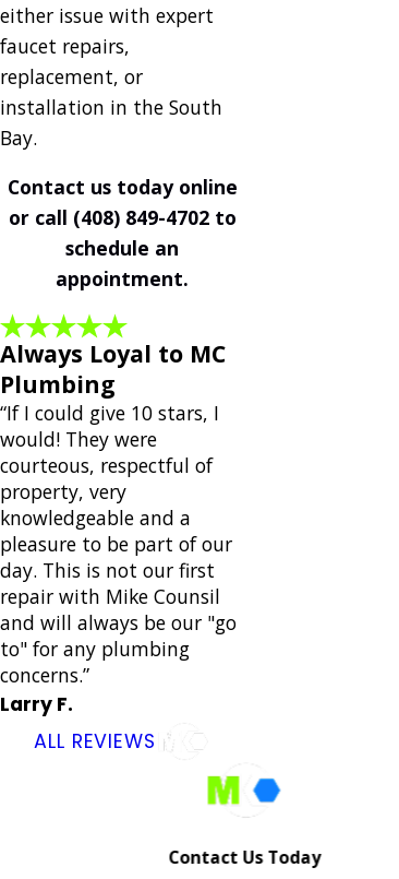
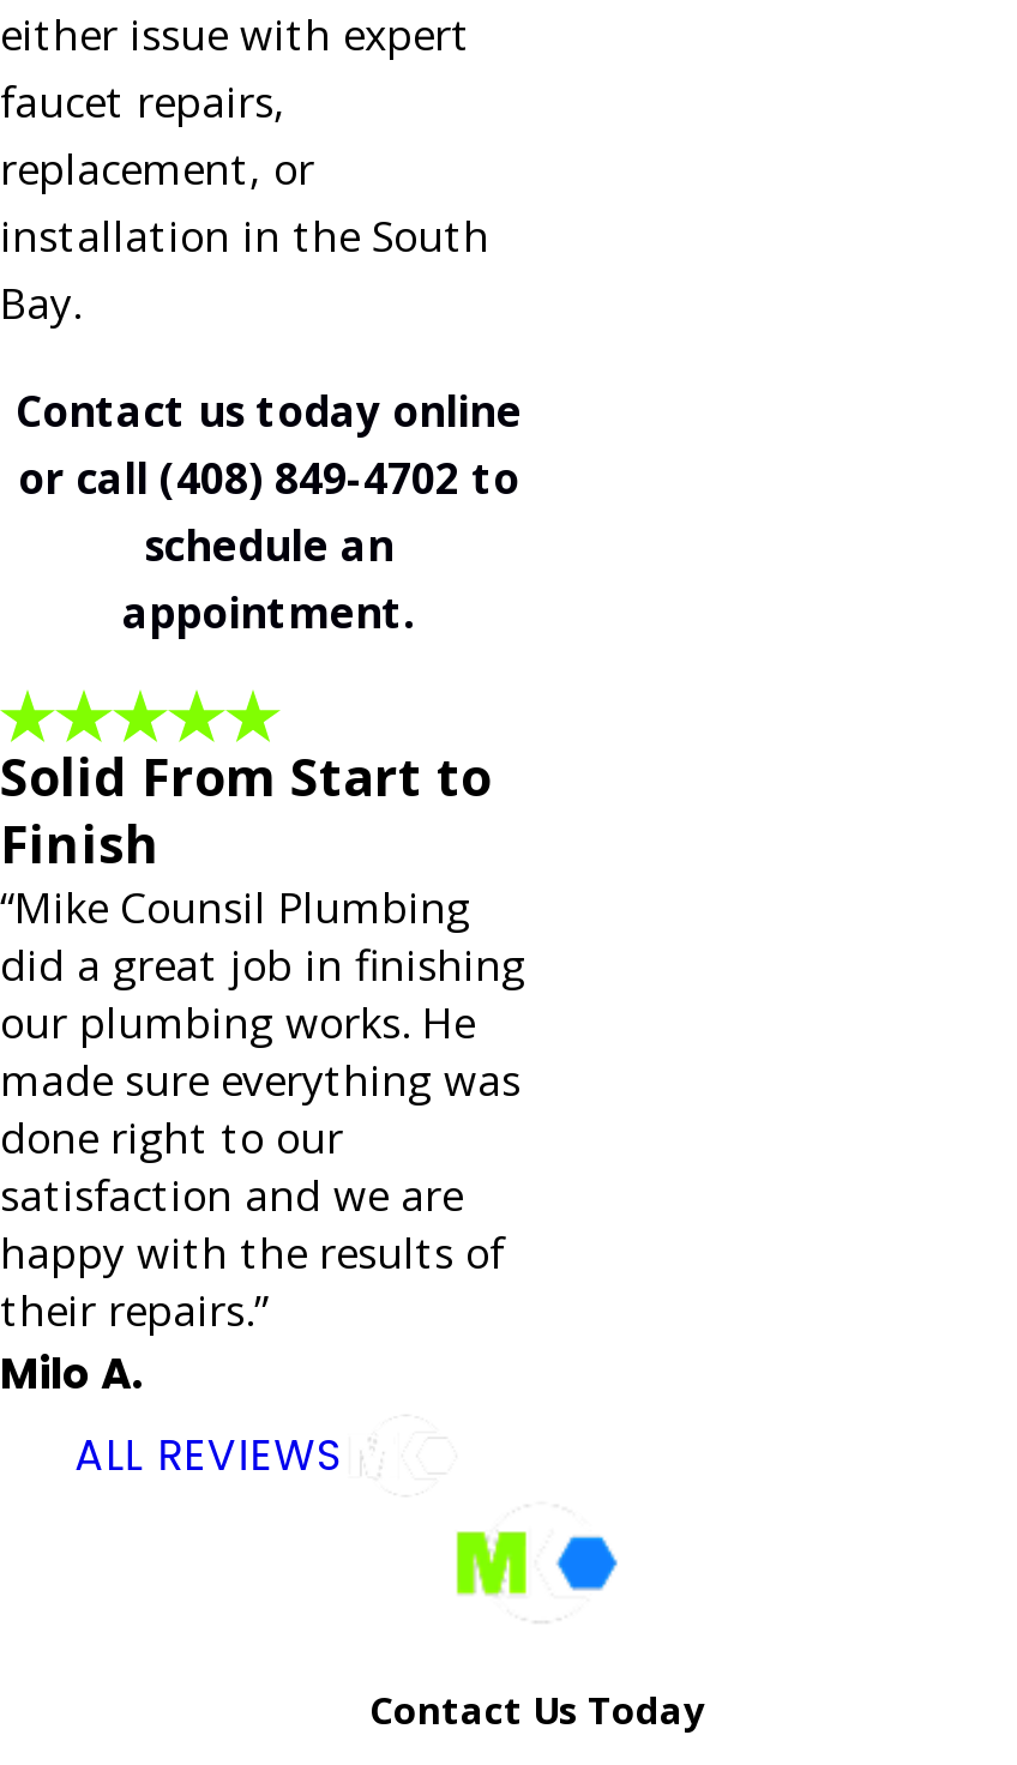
[0,338,237,718] Always Loyal to MC | Plumbing | “If I could give 10 stars, I | would! They were | courteous, respectful of | property, very | knowledgeable and a | pleasure to be part of our | day. This is not our first | repair with Mike Counsil | and will always be our "go | to" for any plumbing | concerns.” | Larry F. -> [0,741,525,1403] Solid From Start to | Finish | “Mike Counsil Plumbing | did a great job in finishing | our plumbing works. He | made sure everything was | done right to our | satisfaction and we are | happy with the results of | their repairs.” | Milo A.

